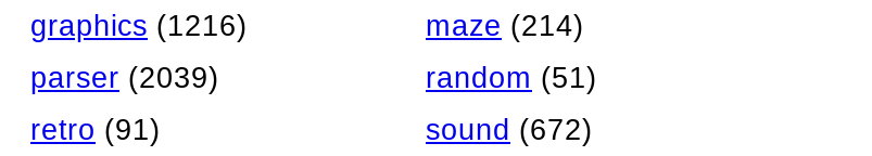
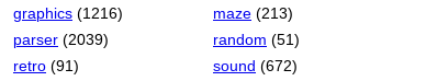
[426,10,584,43] maze (214) -> [213,6,293,22] maze (213)

